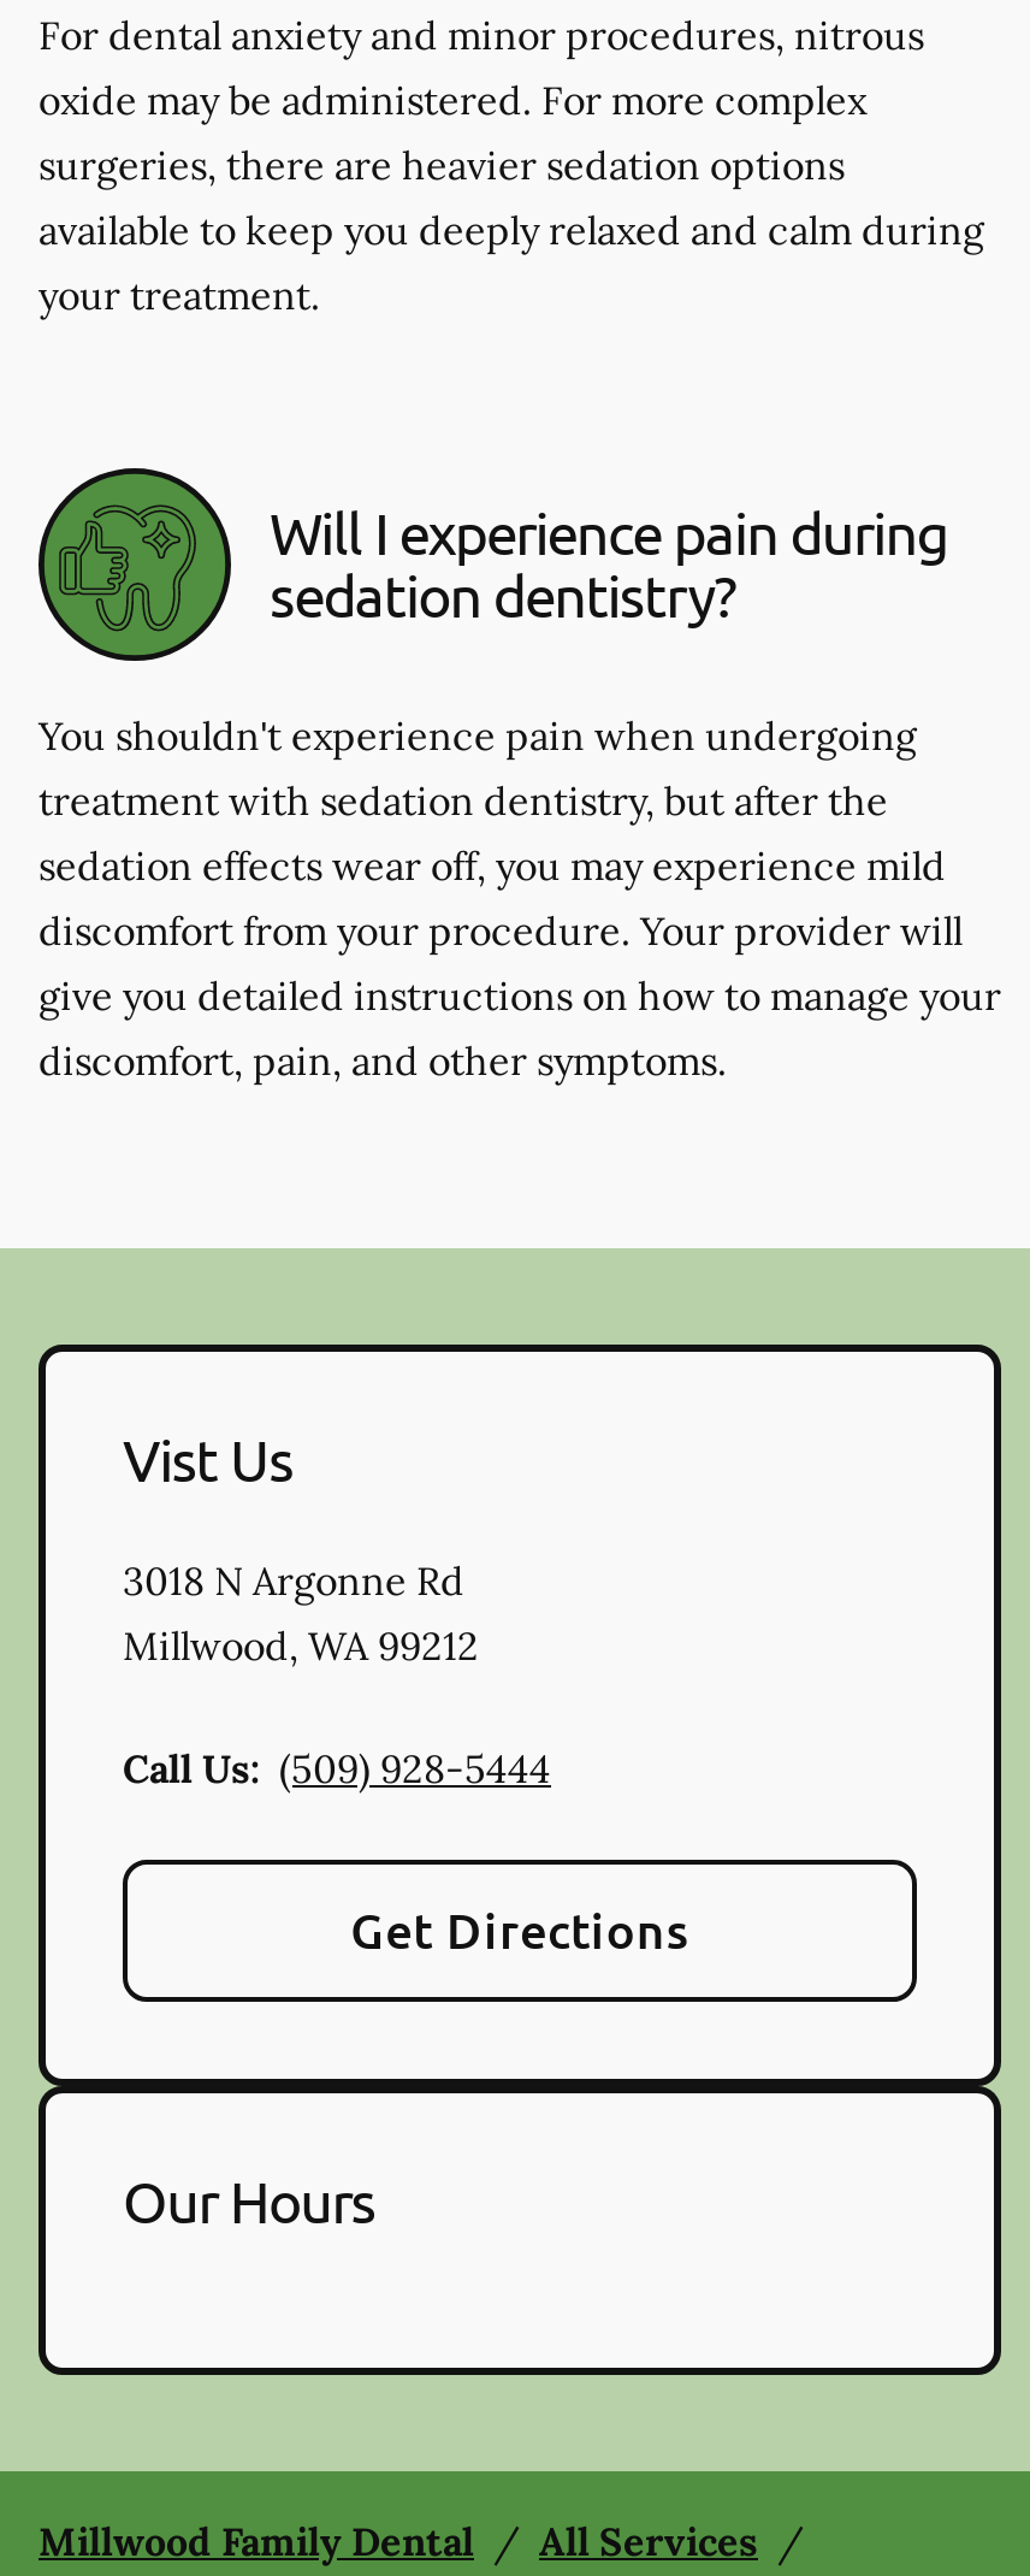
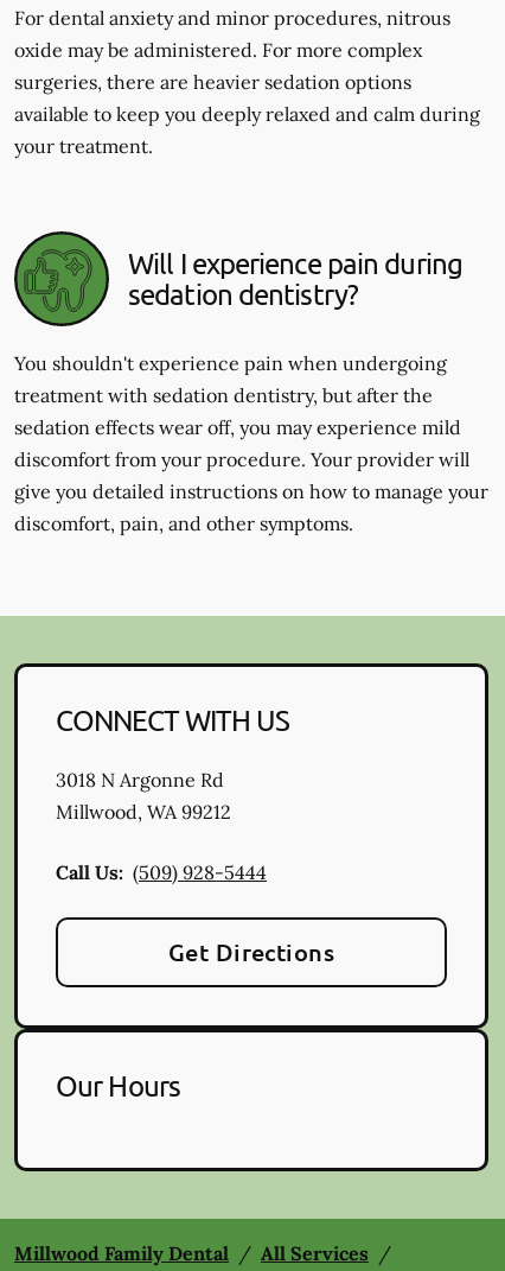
[123,1424,293,1494] Vist Us -> [56,703,290,737] CONNECT WITH US

